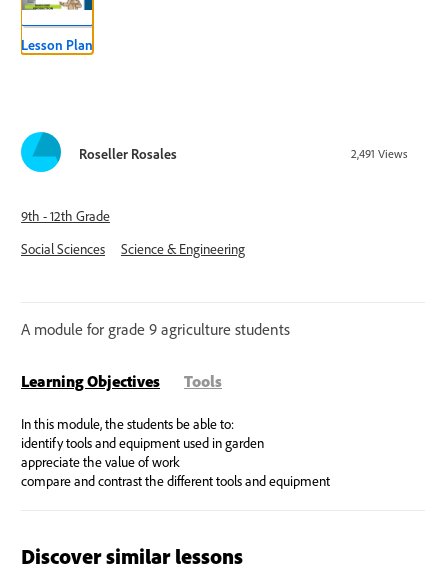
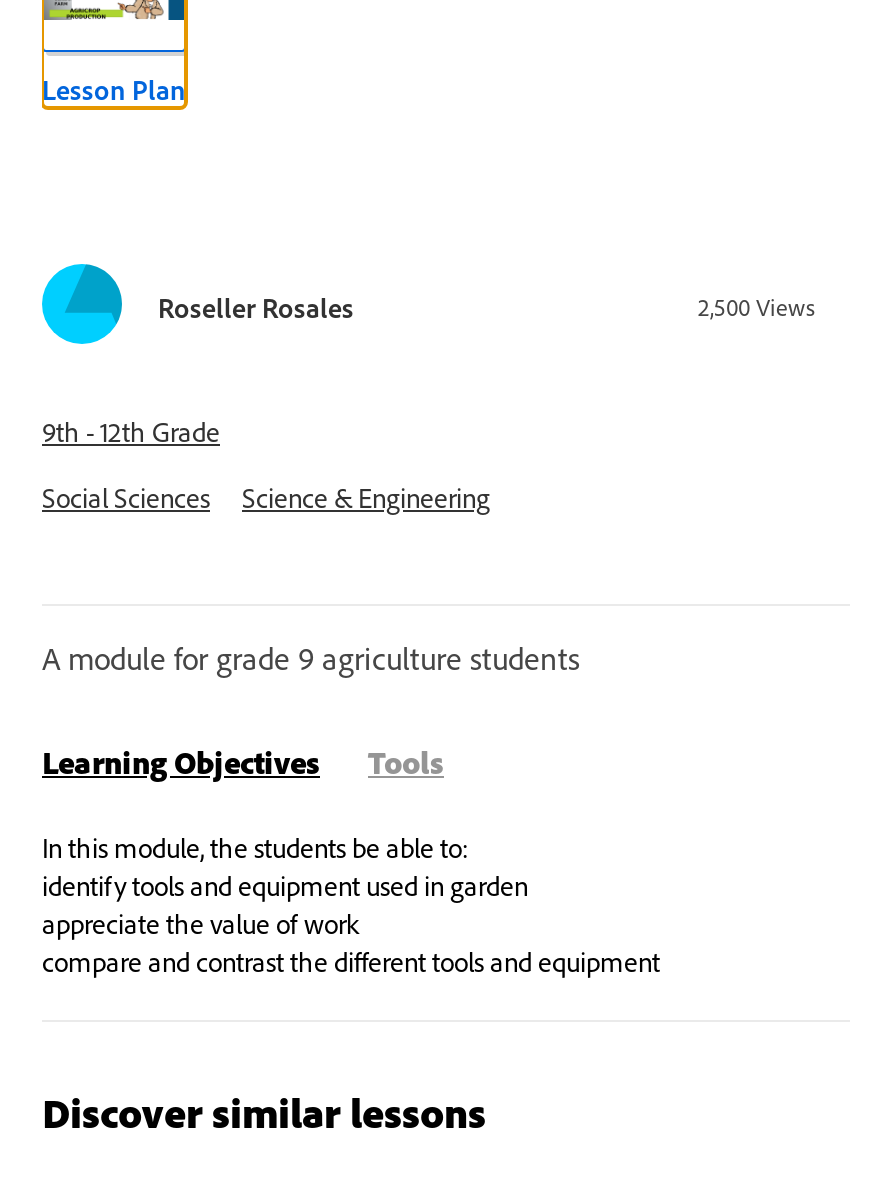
[351,146,408,161] 2,491 Views -> [698,292,816,322] 2,500 Views

